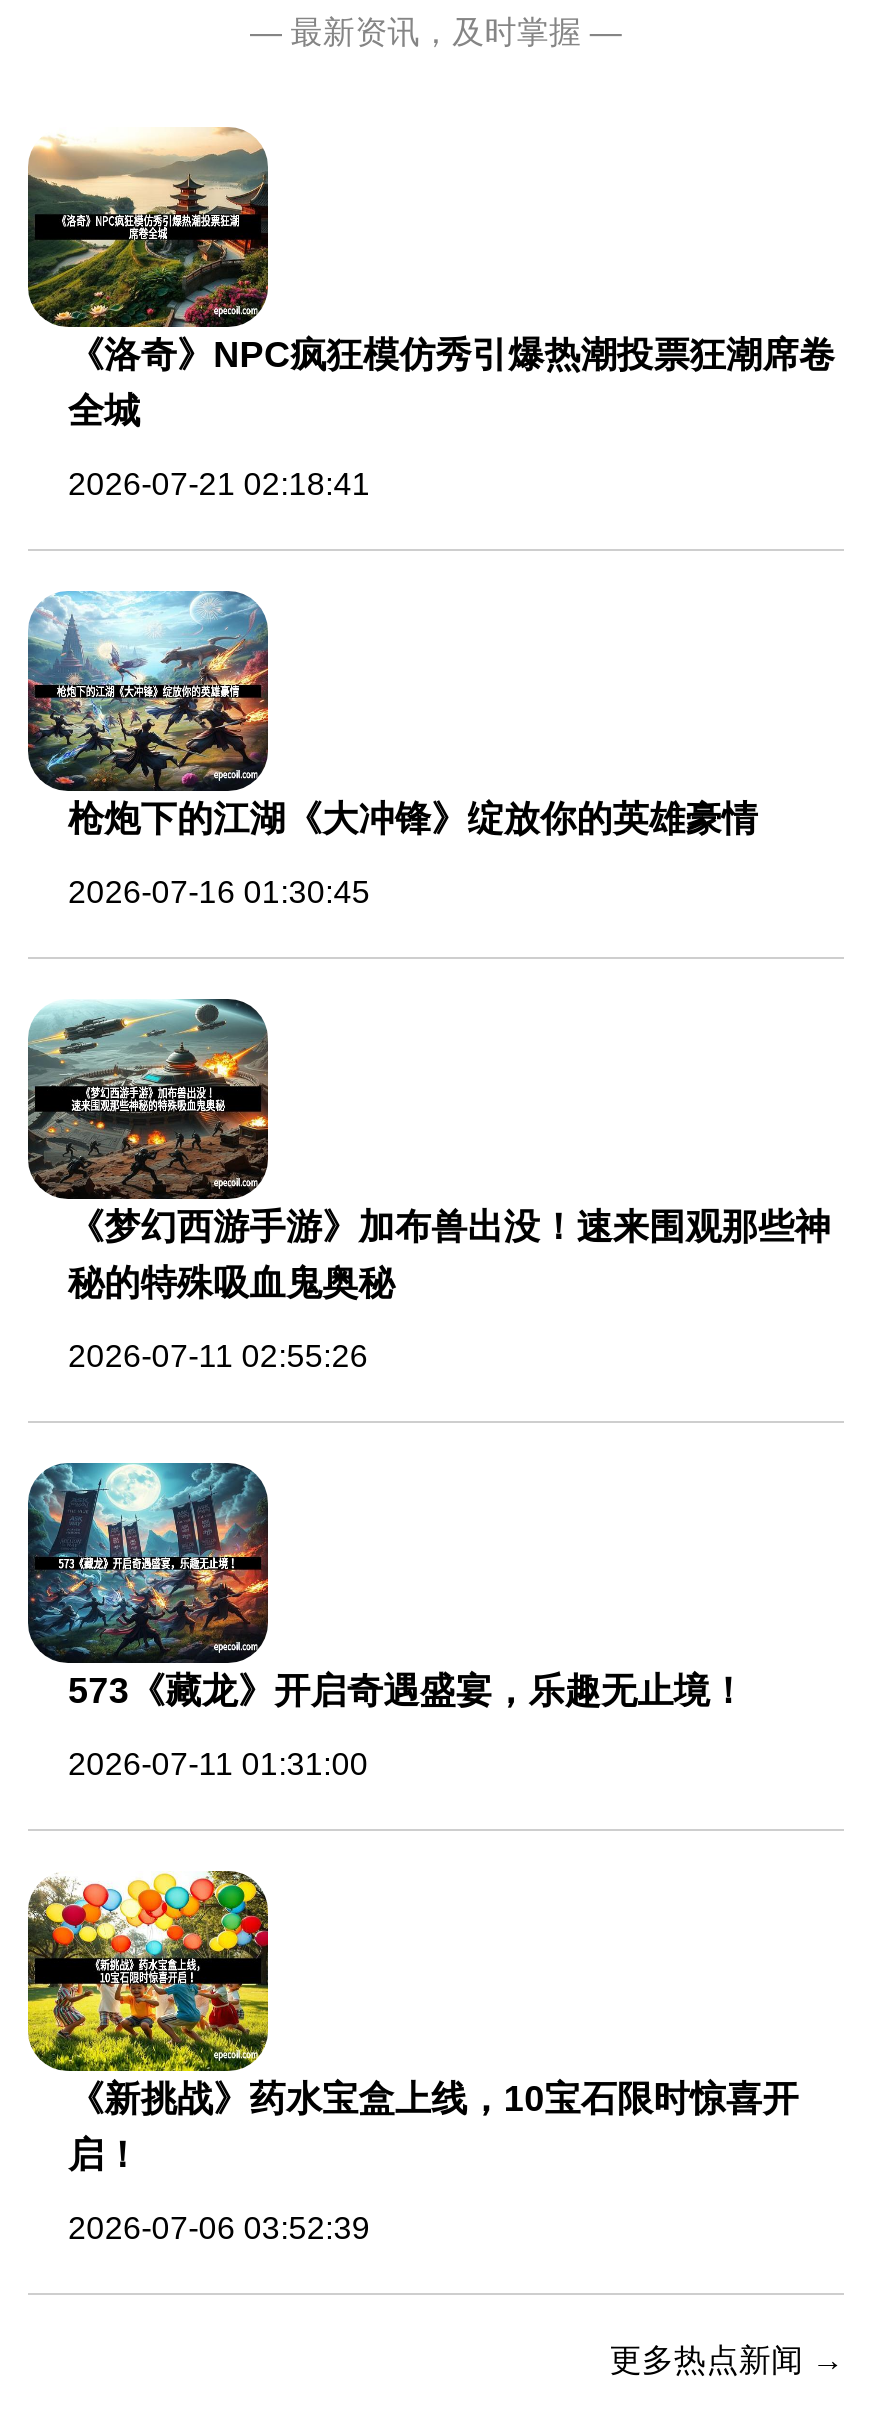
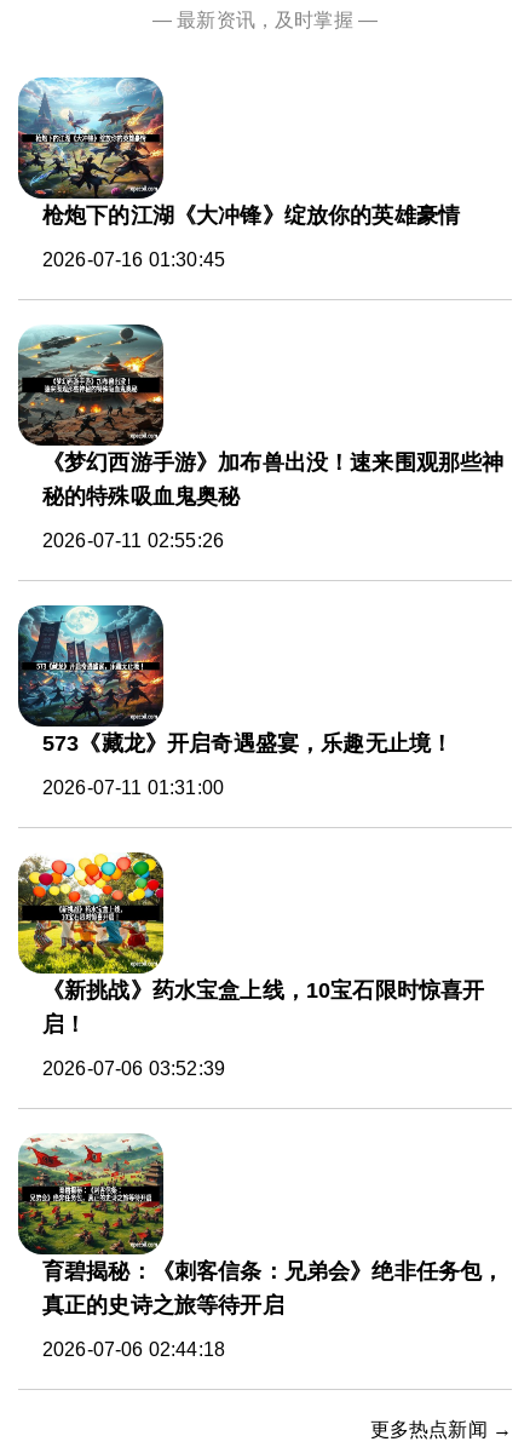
[28,125,835,501] [image] | 《洛奇》NPC疯狂模仿秀引爆热潮投票狂潮席卷 | 全城 | 2026-07-21 02:18:41 -> none
moved [24,587,831,2245] -> [16,75,504,1079]: [image] | 枪炮下的江湖《大冲锋》绽放你的英雄豪情 | 2026-07-16 01:30:45 | ... | 启！ | 2026-07-06 03:52:39
none -> [17,1135,504,1360] [image] | 育碧揭秘：《刺客信条：兄弟会》绝非任务包， | 真正的史诗之旅等待开启 | 2026-07-06 02:44:18

